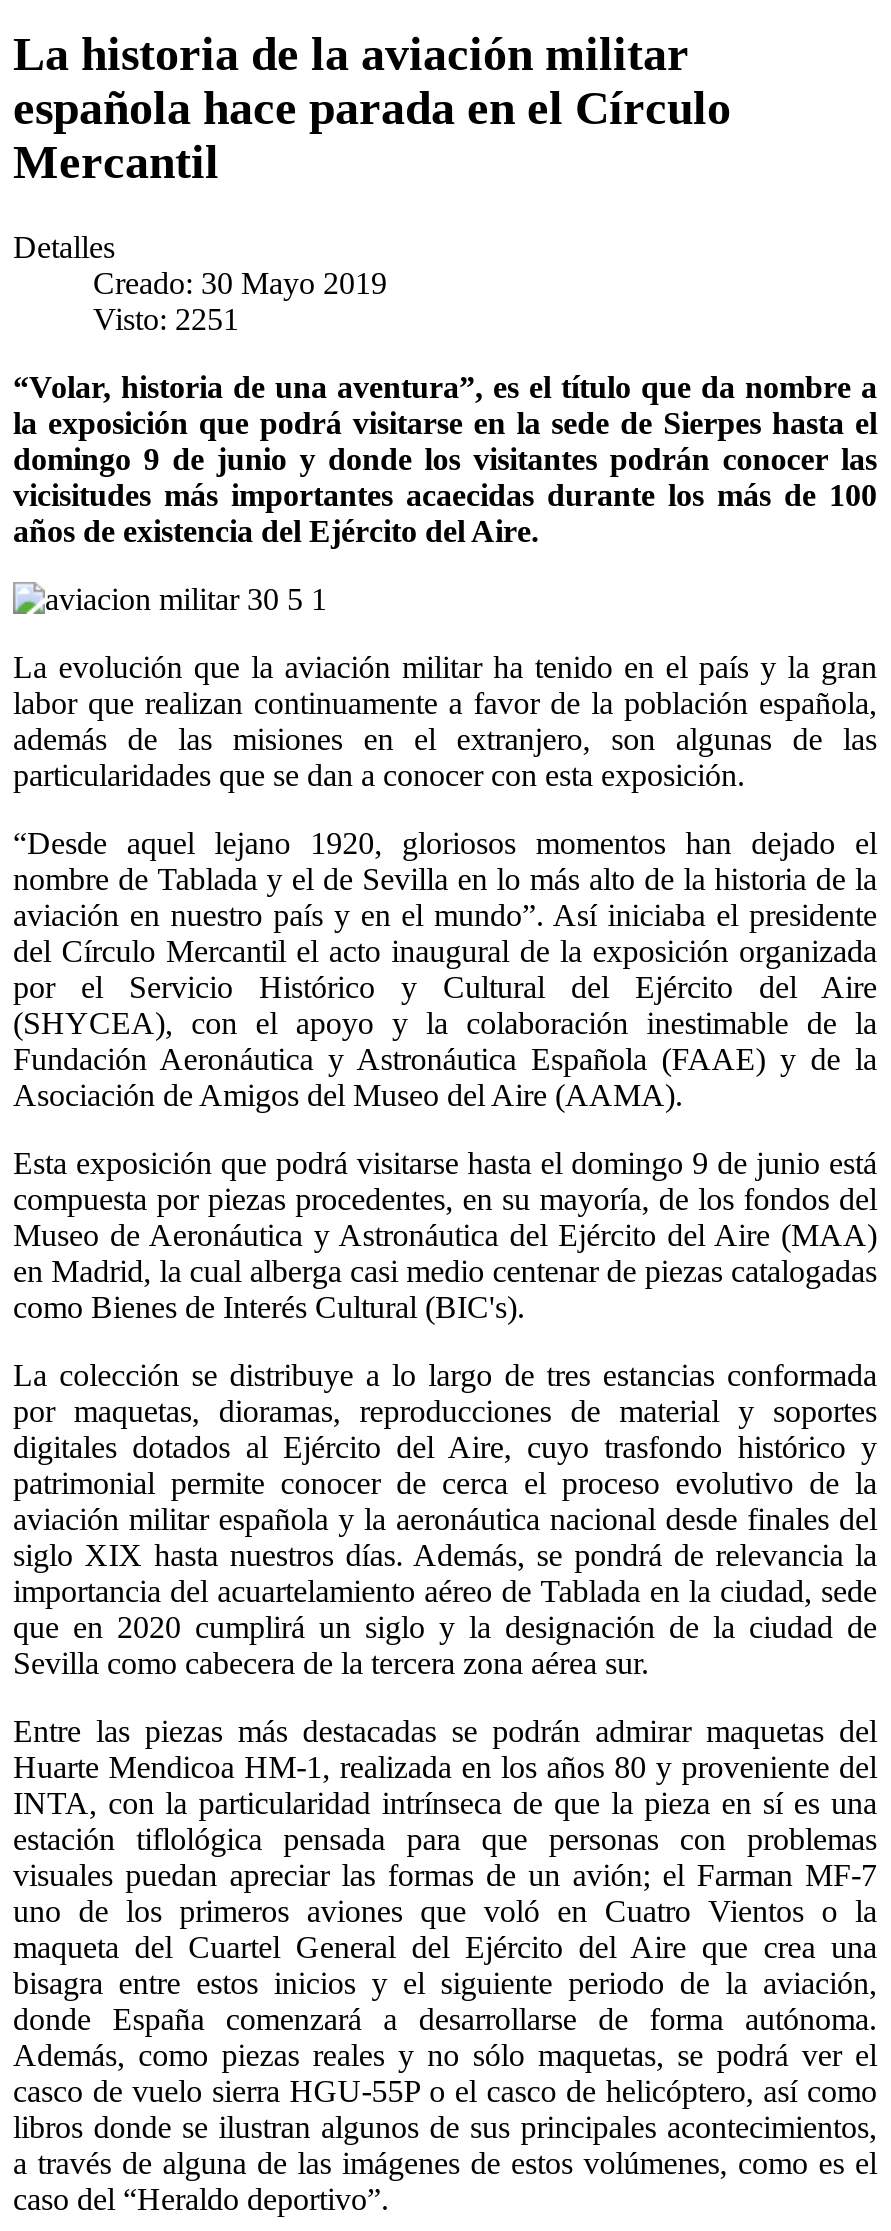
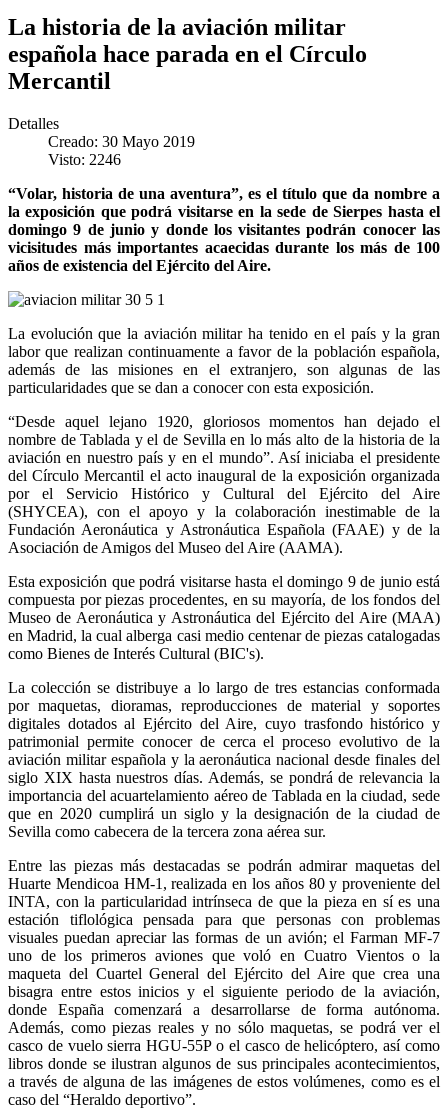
[93,302,239,336] Visto: 2251 -> [48,151,121,168] Visto: 2246

